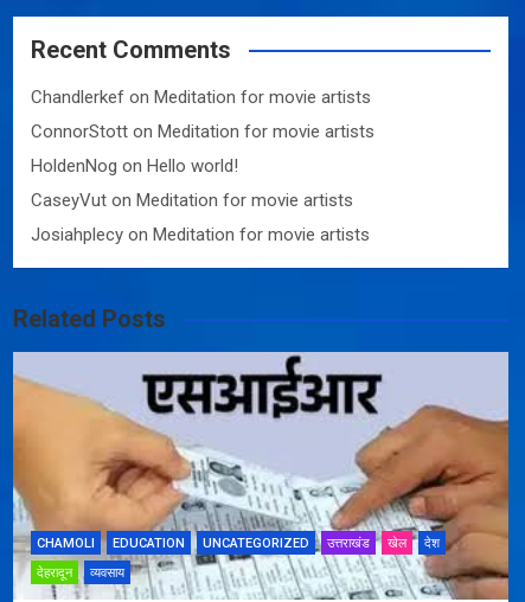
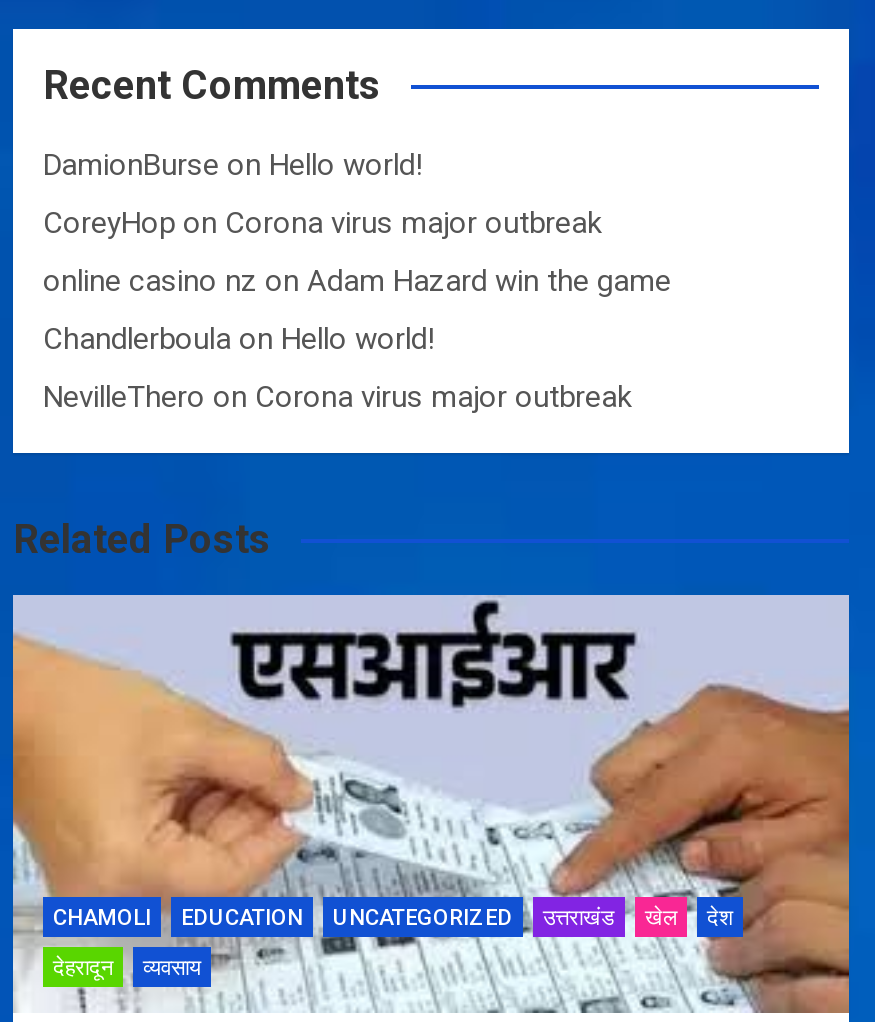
[31,87,371,108] Chandlerkef on Meditation for movie artists -> [43,147,423,183] DamionBurse on Hello world!
[31,121,374,142] ConnorStott on Meditation for movie artists -> [43,205,601,241] CoreyHop on Corona virus major outbreak
[31,155,238,177] HoldenNog on Hello world! -> [43,263,671,299] online casino nz on Adam Hazard win the game
[31,190,353,211] CaseyVut on Meditation for movie artists -> [43,321,435,357] Chandlerboula on Hello world!
[31,224,370,245] Josiahplecy on Meditation for movie artists -> [43,379,631,415] NevilleThero on Corona virus major outbreak

